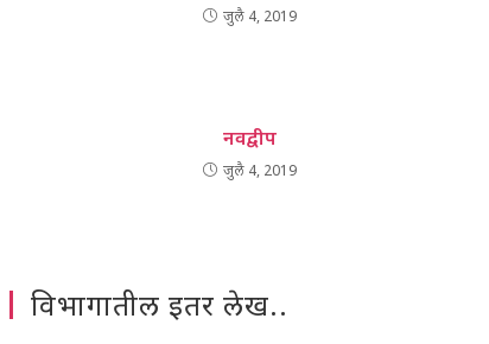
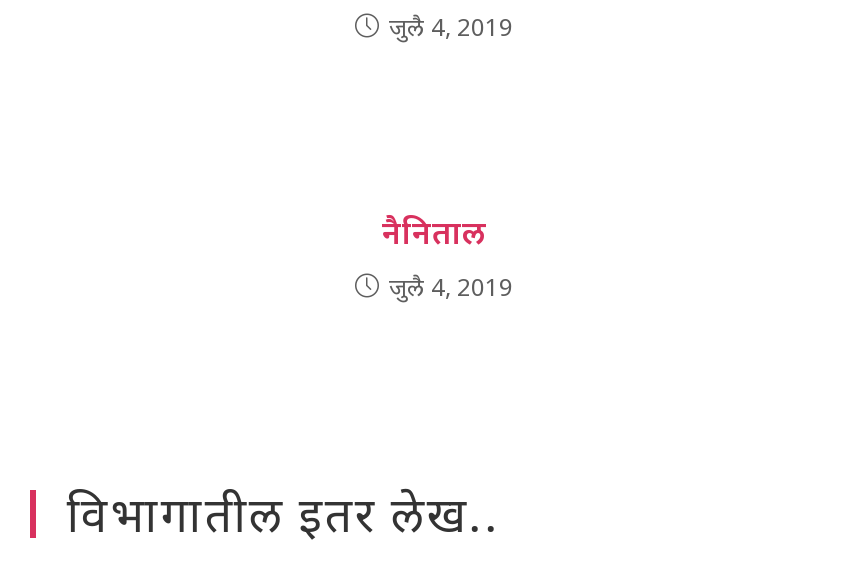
[223,125,276,151] नवद्वीप -> [382,210,486,254] नैनिताल

